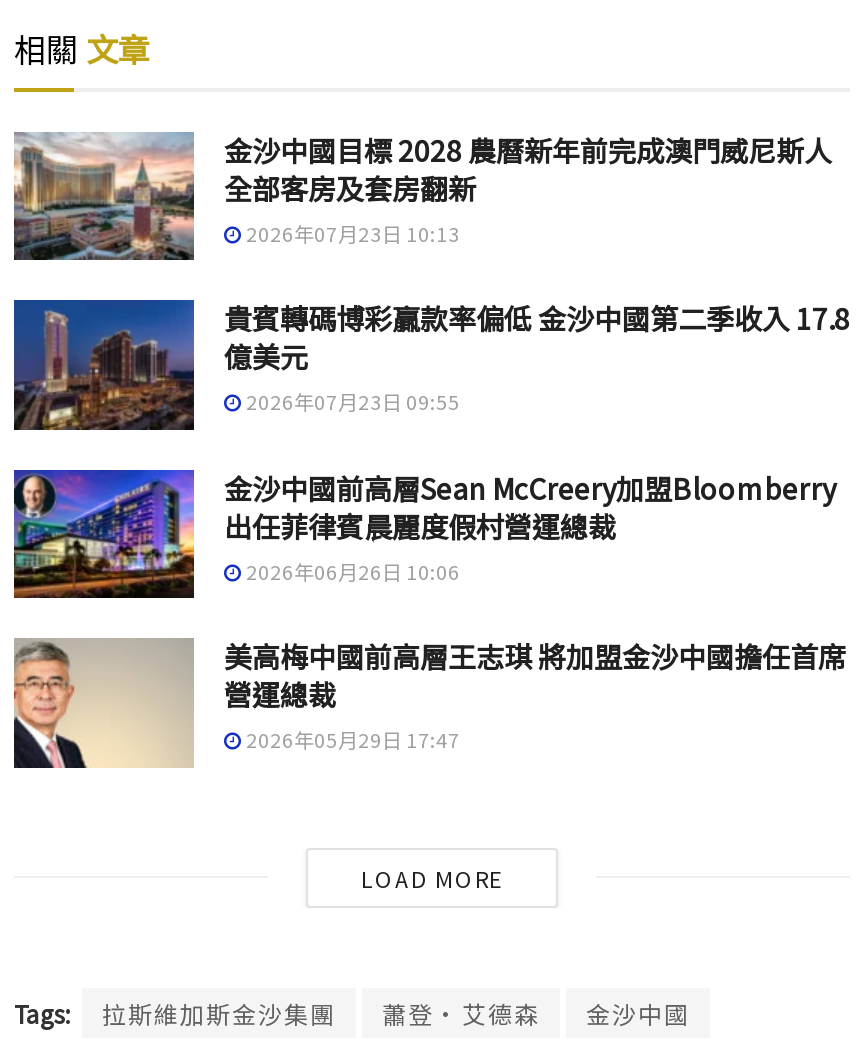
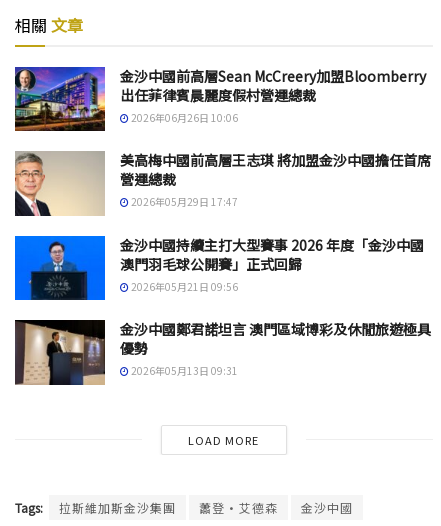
[14,130,850,417] [image] | 金沙中國目標 2028 農曆新年前完成澳門威尼斯人 | 全部客房及套房翻新 | 2026年07月23日 10:13 | 貴賓轉碼博彩贏款率偏低 金沙中國第二季收入 17.8 | 億美元 | 2026年07月23日 09:55 -> none
[12,298,196,432] [image] -> none
moved [10,468,846,754] -> [13,66,431,209]: [image] | 金沙中國前高層Sean McCreery加盟Bloomberry | 出任菲律賓晨麗度假村營運總裁 | 2026年06月26日 10:06 | 美高梅中國前高層王志琪 將加盟金沙中國擔任首席 | 營運總裁 | 2026年05月29日 17:47
none -> [14,235,431,378] [image] | 金沙中國持續主打大型賽事 2026 年度「金沙中國 | 澳門羽毛球公開賽」正式回歸 | 2026年05月21日 09:56 | 金沙中國鄭君諾坦言 澳門區域博彩及休閒旅遊極具 | 優勢 | 2026年05月13日 09:31
none -> [14,320,106,386] [image]

